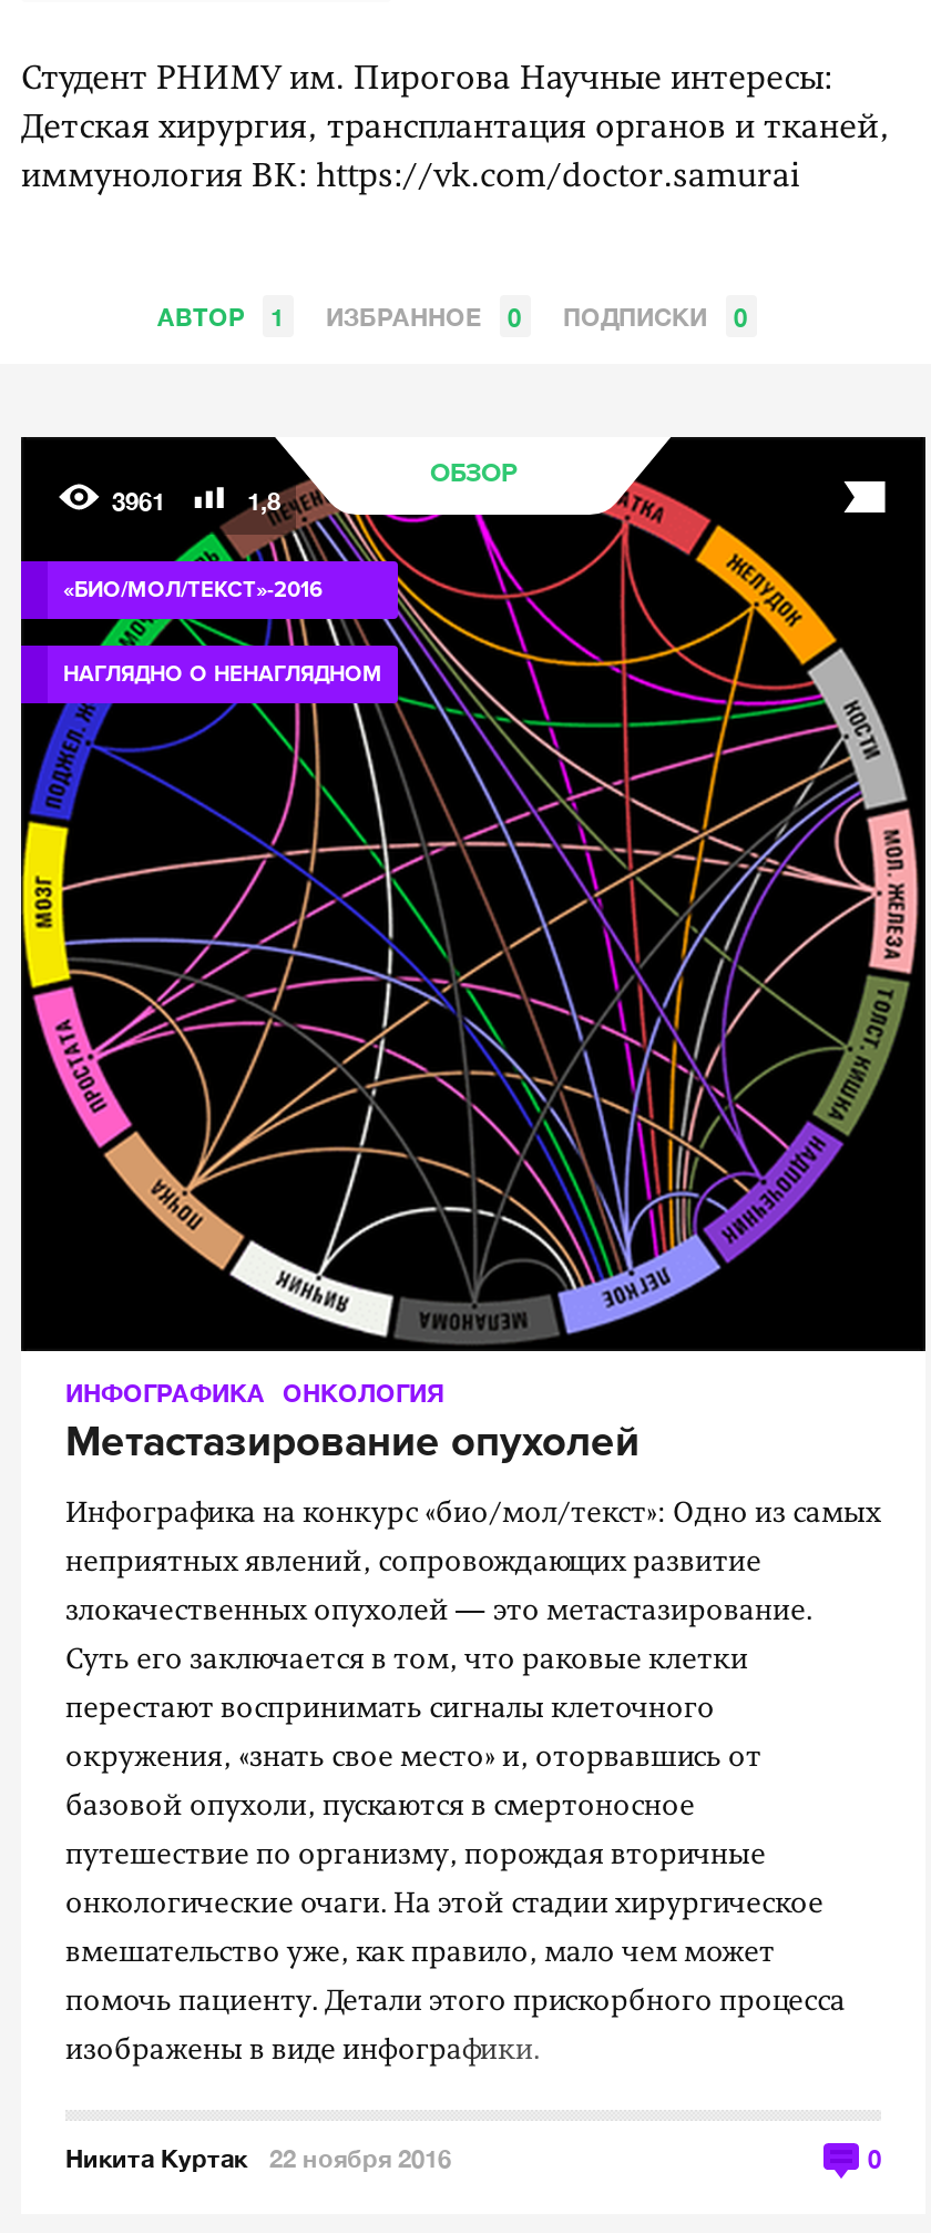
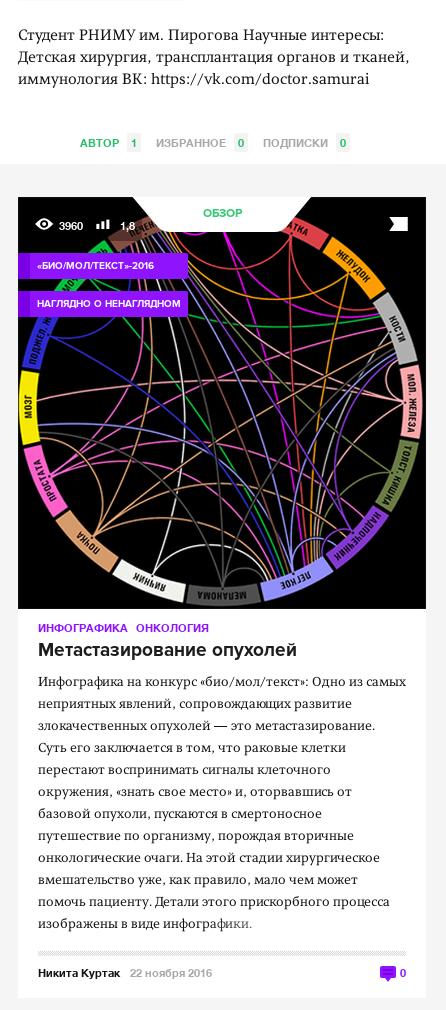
[112,486,165,515] 3961 -> [59,219,83,232] 3960

